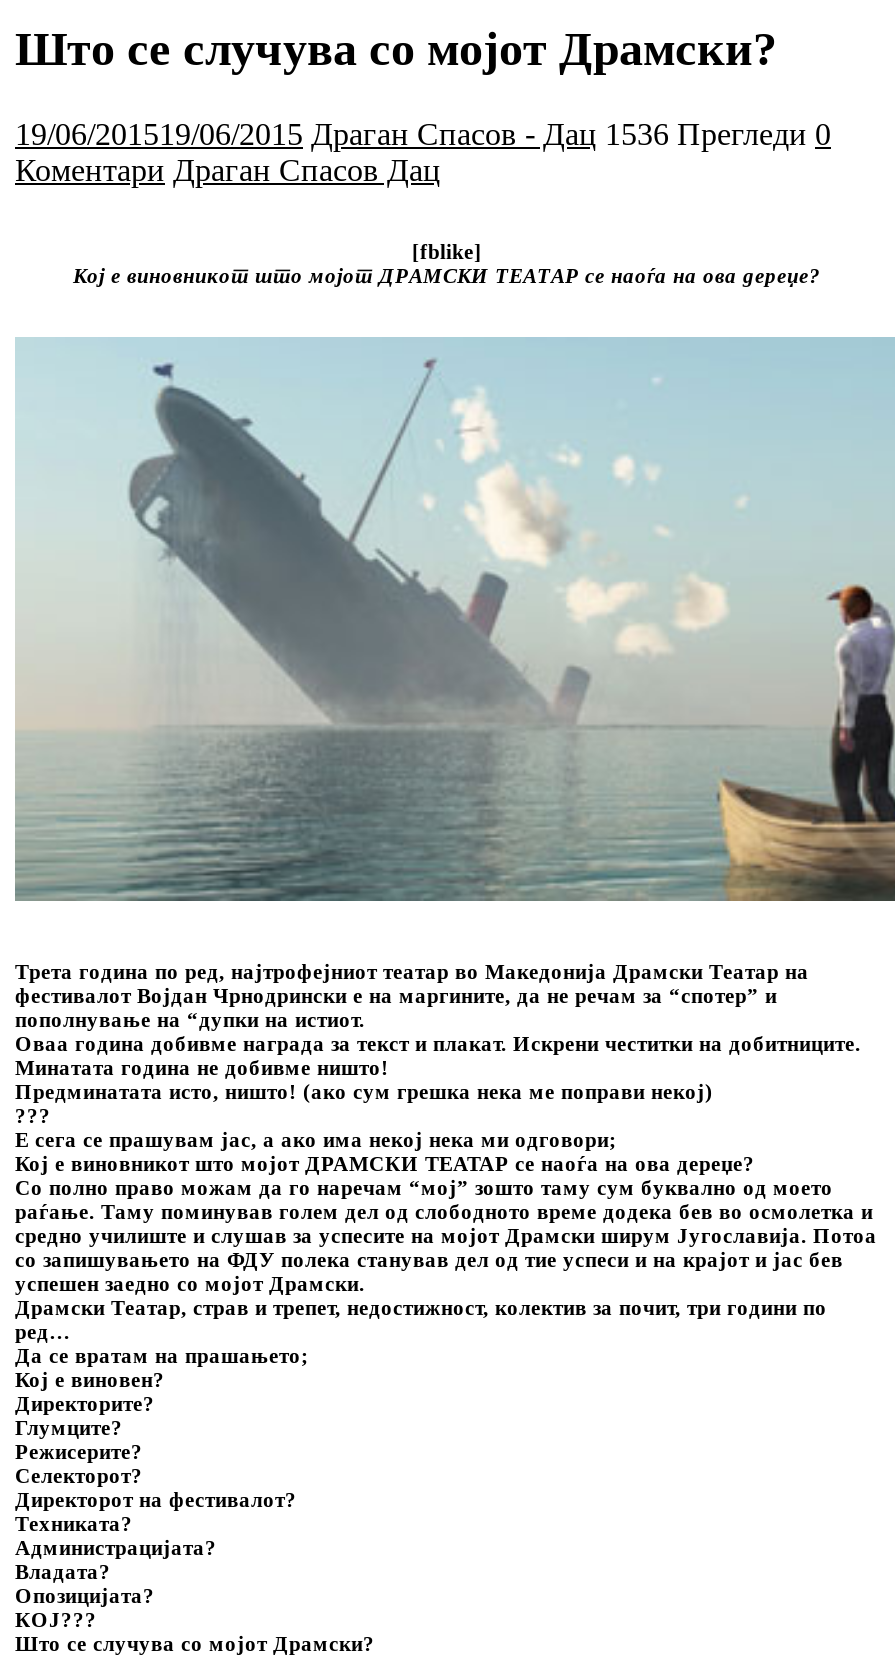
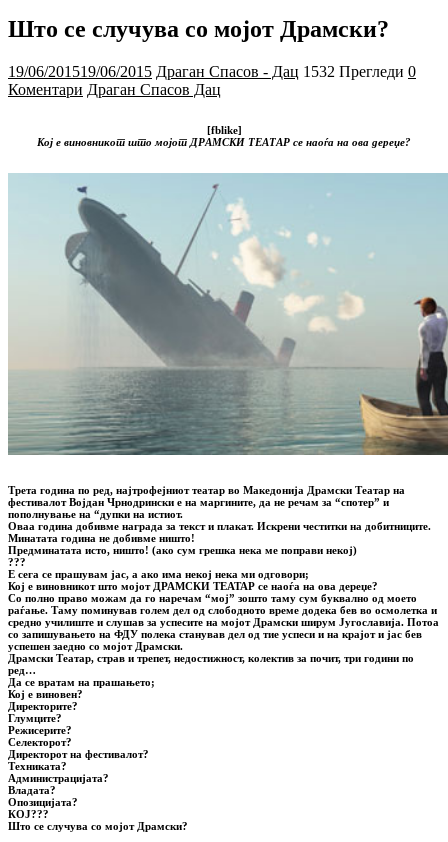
[15,116,831,150] 19/06/201519/06/2015 Драган Спасов - Дац 1536 Прегледи 0 -> [8,63,416,80] 19/06/201519/06/2015 Драган Спасов - Дац 1532 Прегледи 0

